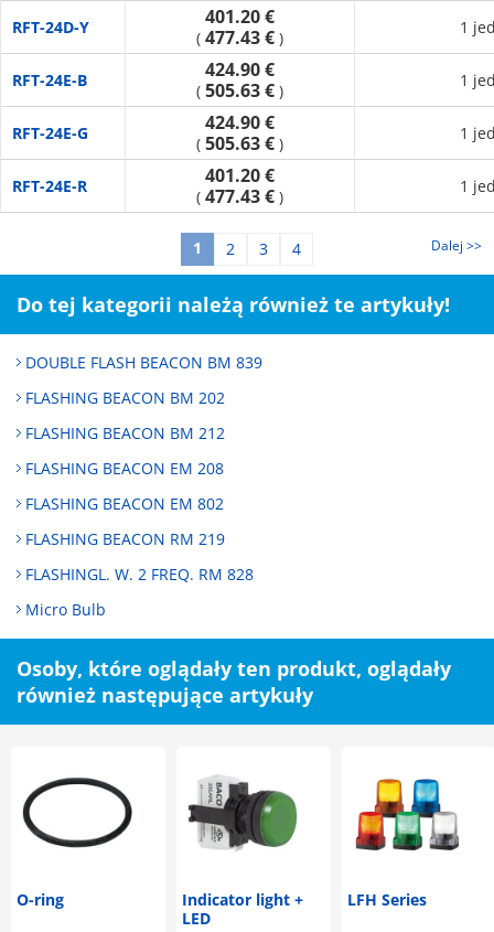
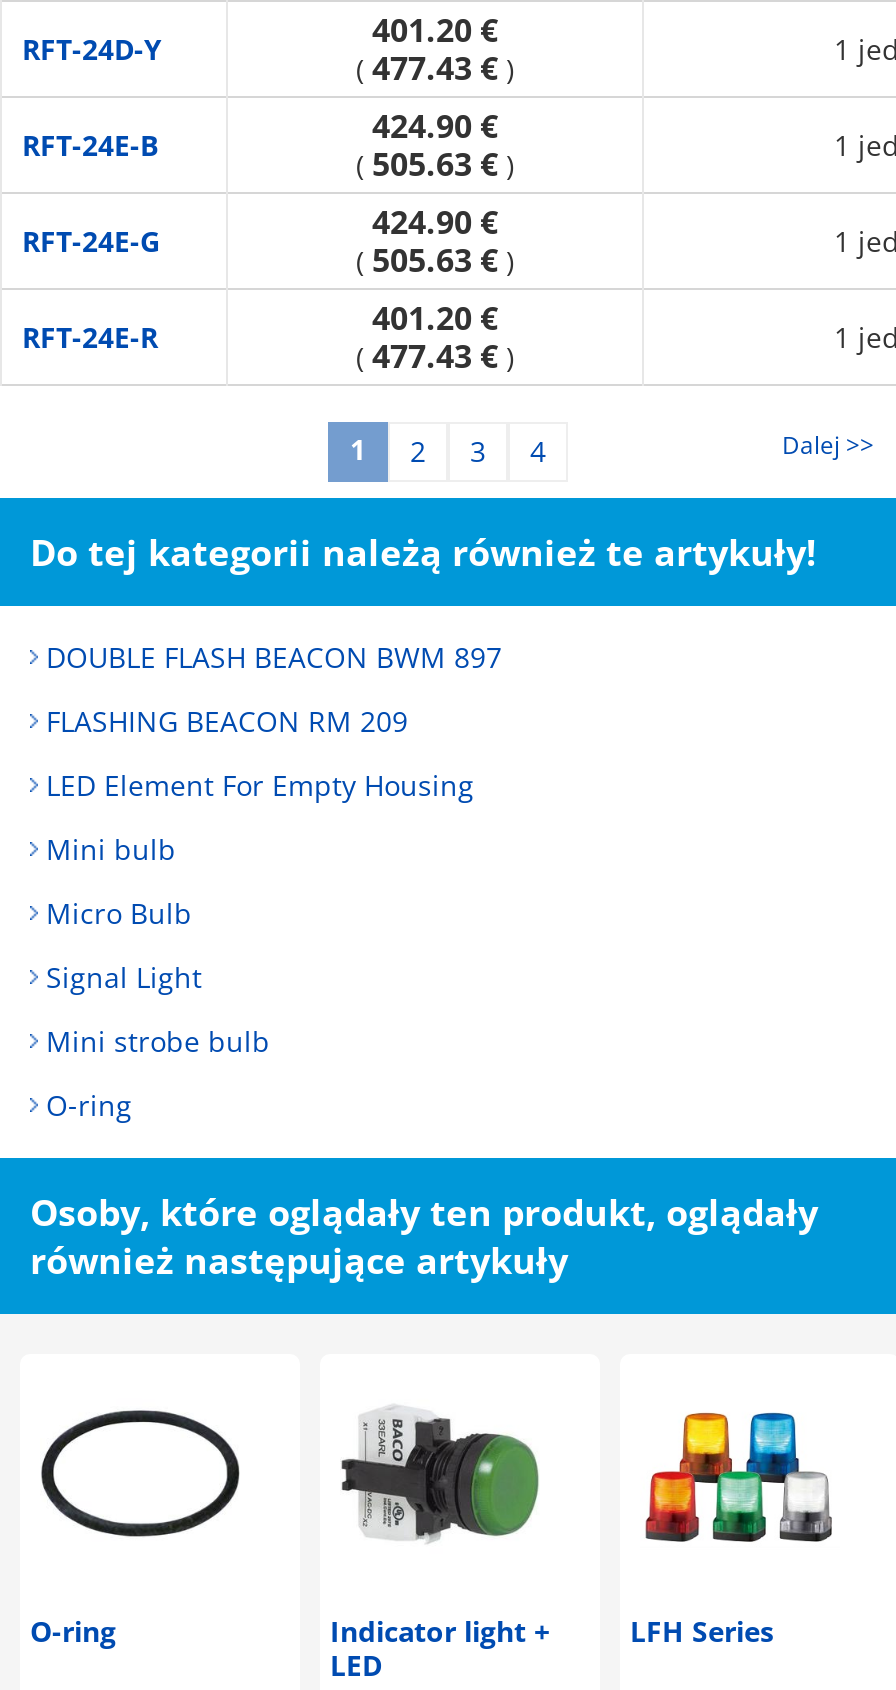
[25,352,262,585] DOUBLE FLASH BEACON BM 839 | FLASHING BEACON BM 202 | FLASHING BEACON BM 212 | FLASHING BEACON EM 208 | FLASHING BEACON EM 802 | FLASHING BEACON RM 219 | FLASHINGL. W. 2 FREQ. RM 828 -> [46,638,502,868] DOUBLE FLASH BEACON BWM 897 | FLASHING BEACON RM 209 | LED Element For Empty Housing | Mini bulb
moved [25,599,106,620] -> [46,894,192,932]: Micro Bulb
none -> [46,958,270,1124] Signal Light | Mini strobe bulb | O-ring

